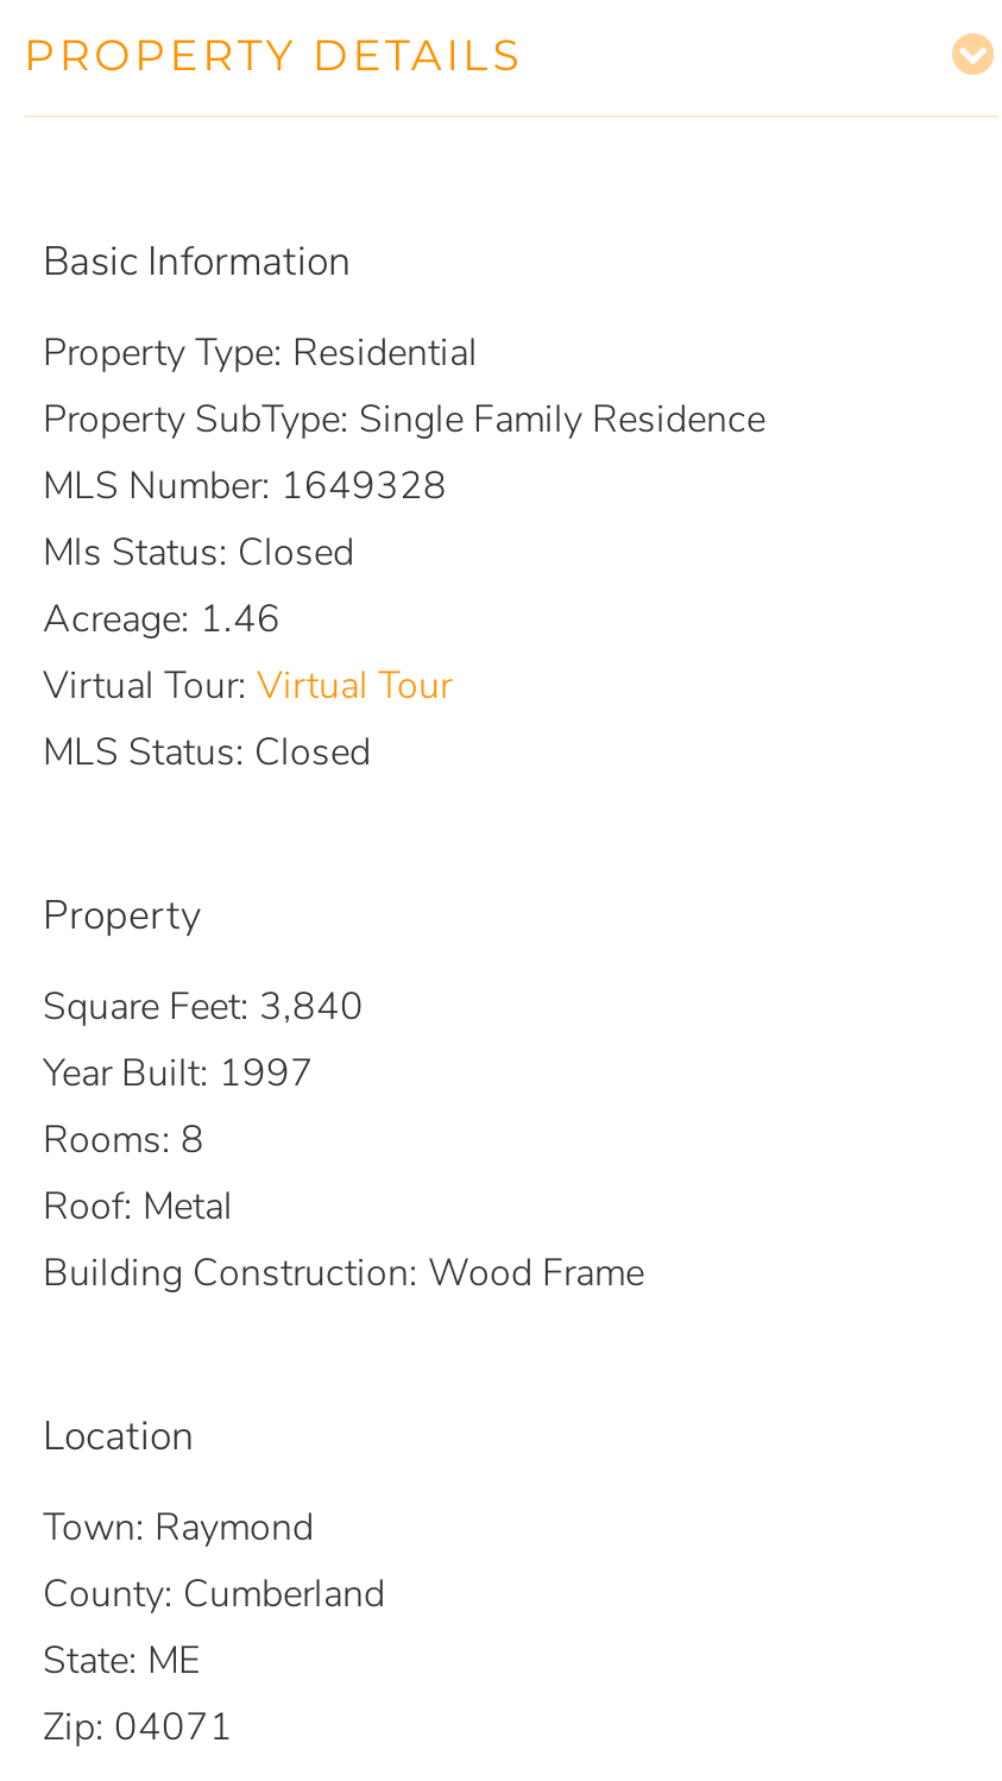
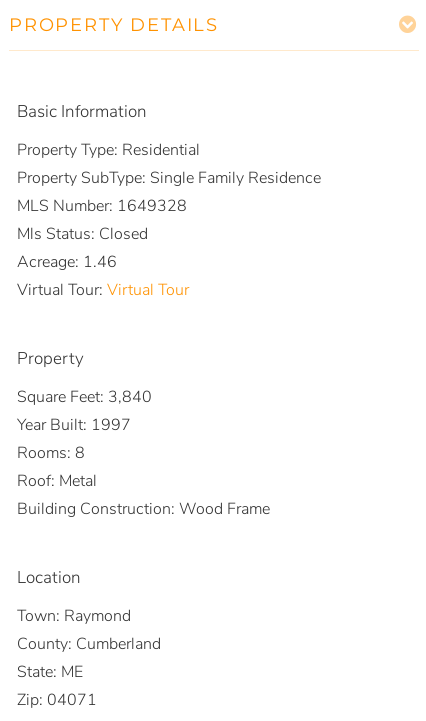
[43,727,371,779] MLS Status: Closed -> none

